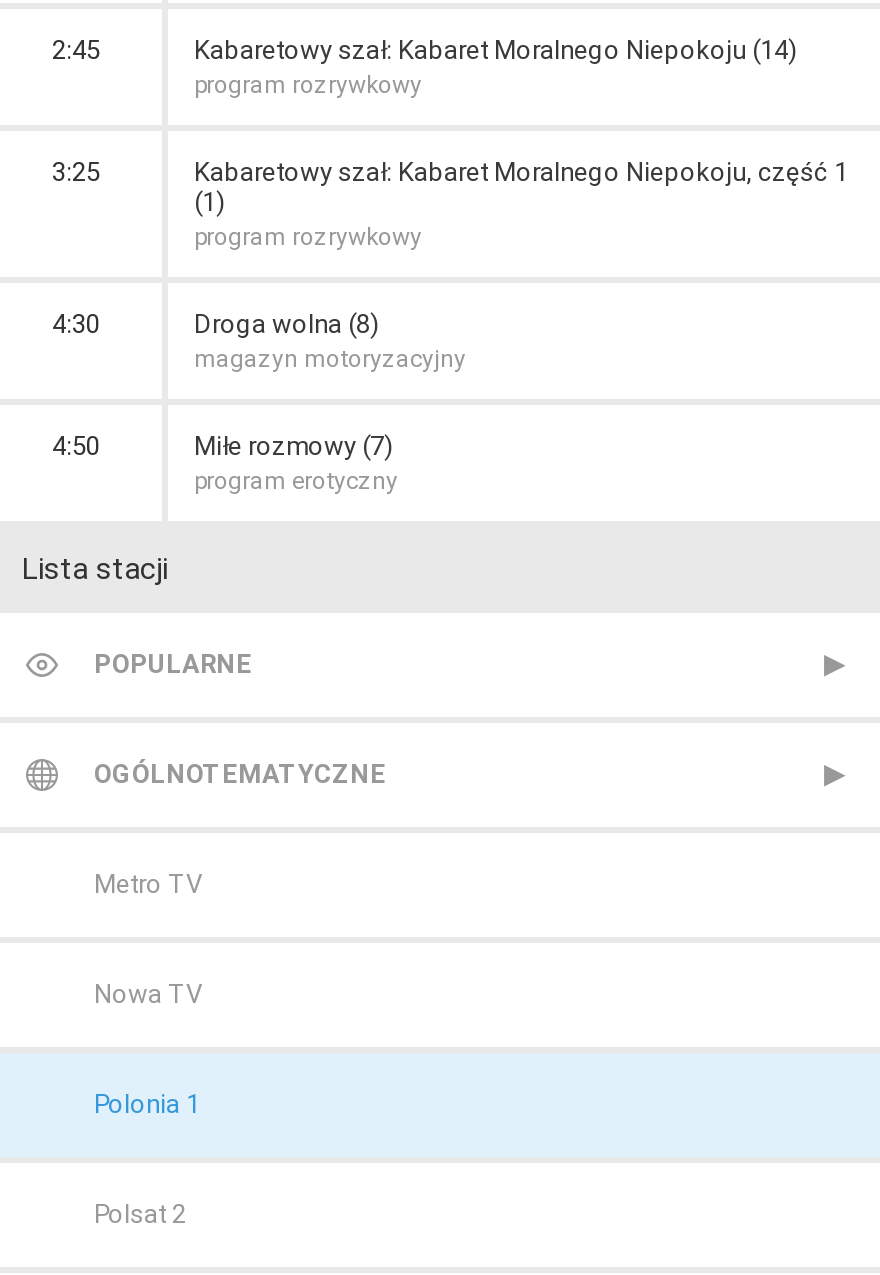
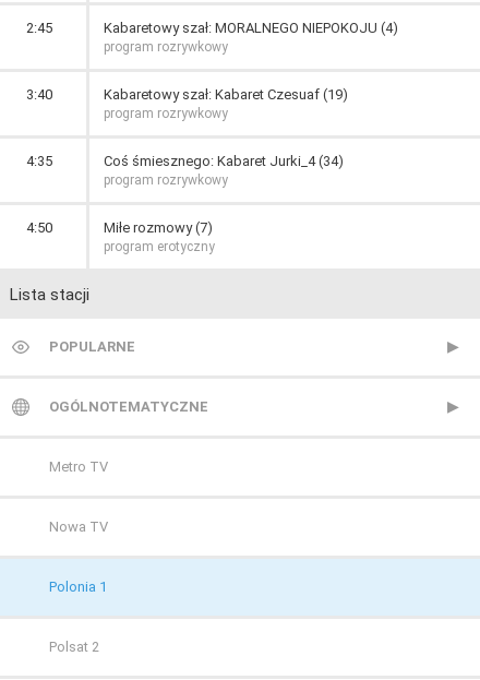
[194,35,798,65] Kabaretowy szał: Kabaret Moralnego Niepokoju (14) -> [104,20,398,36] Kabaretowy szał: MORALNEGO NIEPOKOJU (4)
[52,157,848,217] 3:25 | Kabaretowy szał: Kabaret Moralnego Niepokoju, część 1 | (1) -> [26,86,348,103] 3:40 | Kabaretowy szał: Kabaret Czesuaf (19)
[52,309,466,373] 4:30 | Droga wolna (8) | magazyn motoryzacyjny -> [26,153,344,188] 4:35 | Coś śmiesznego: Kabaret Jurki_4 (34) | program rozrywkowy

